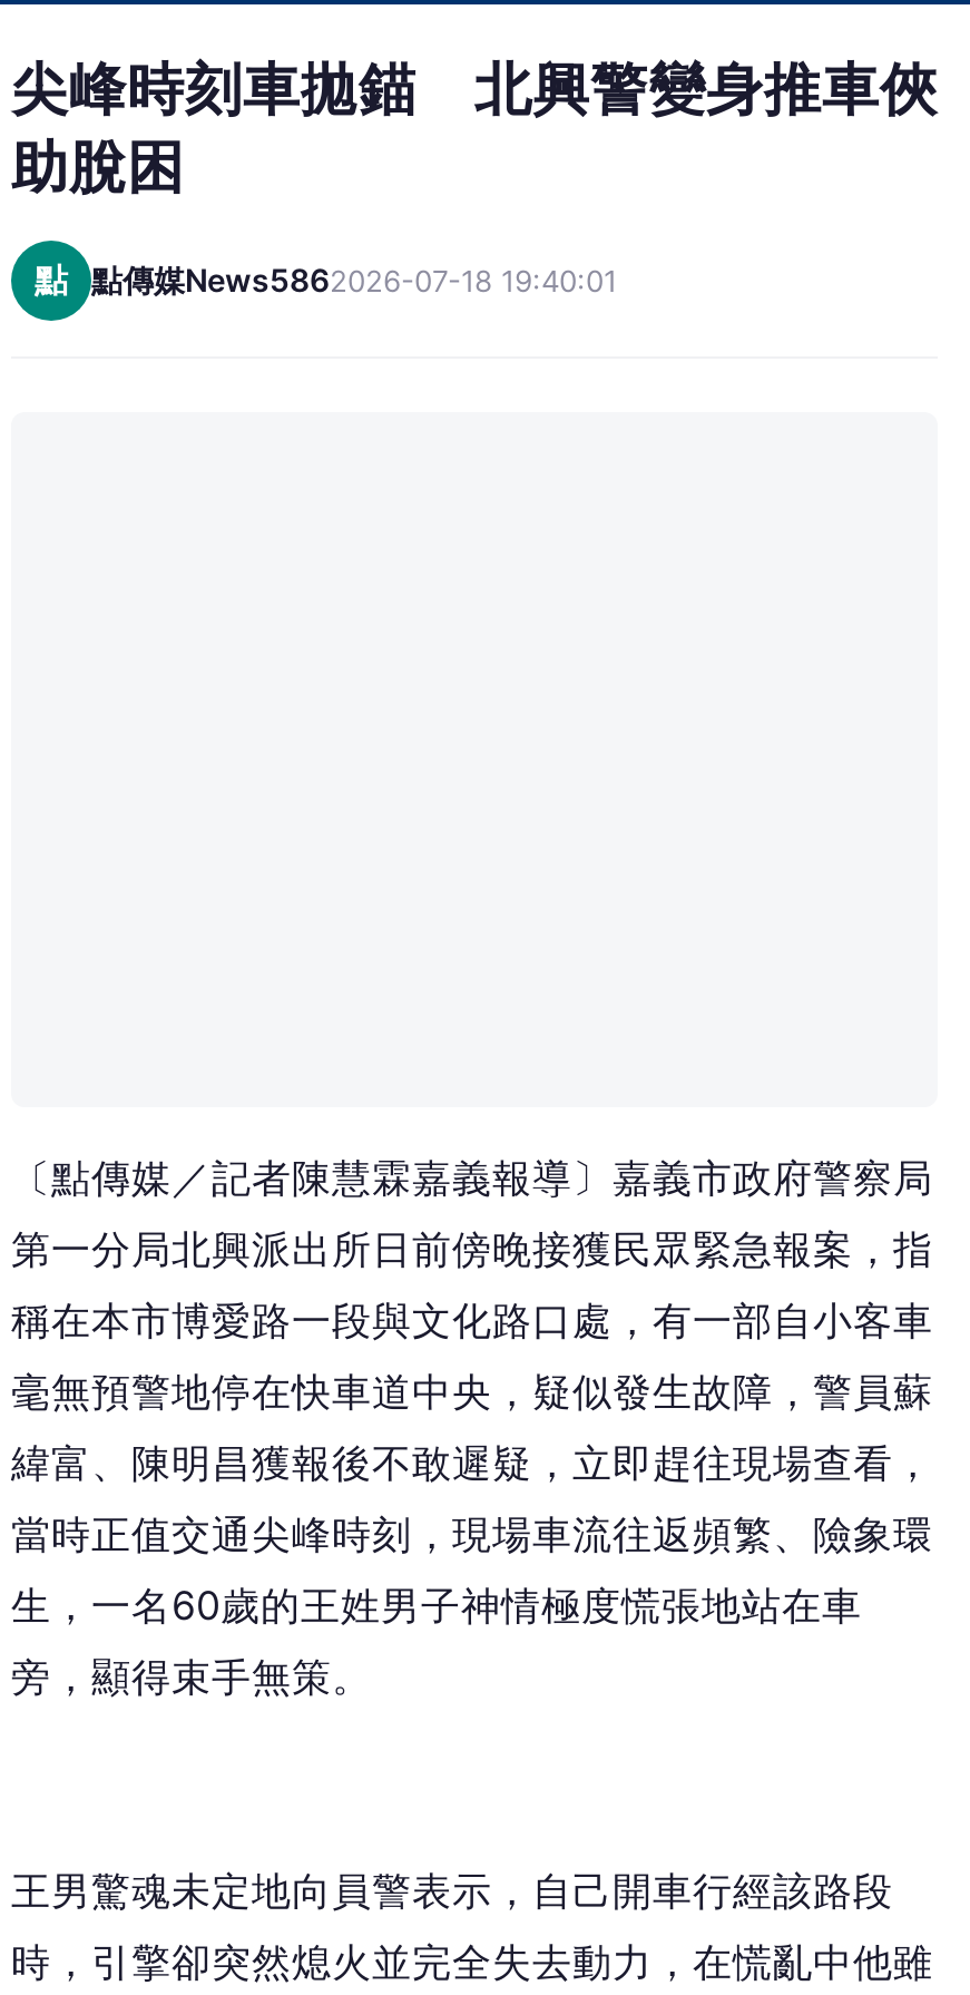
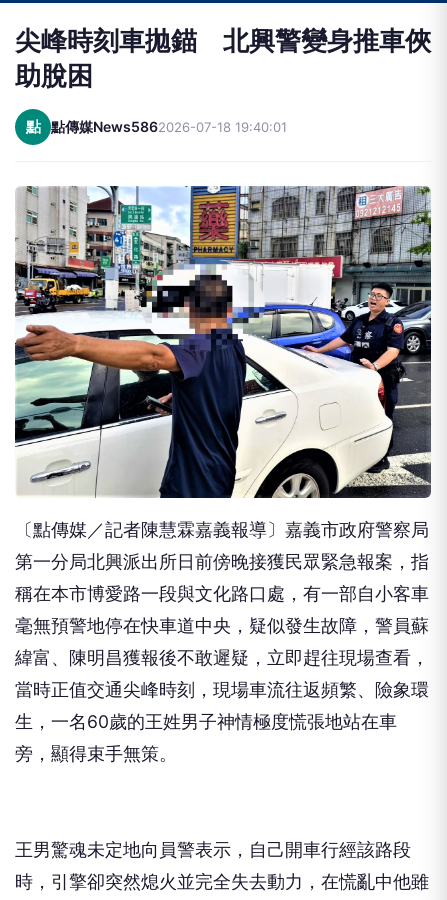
none -> [14,185,432,499] [image]

